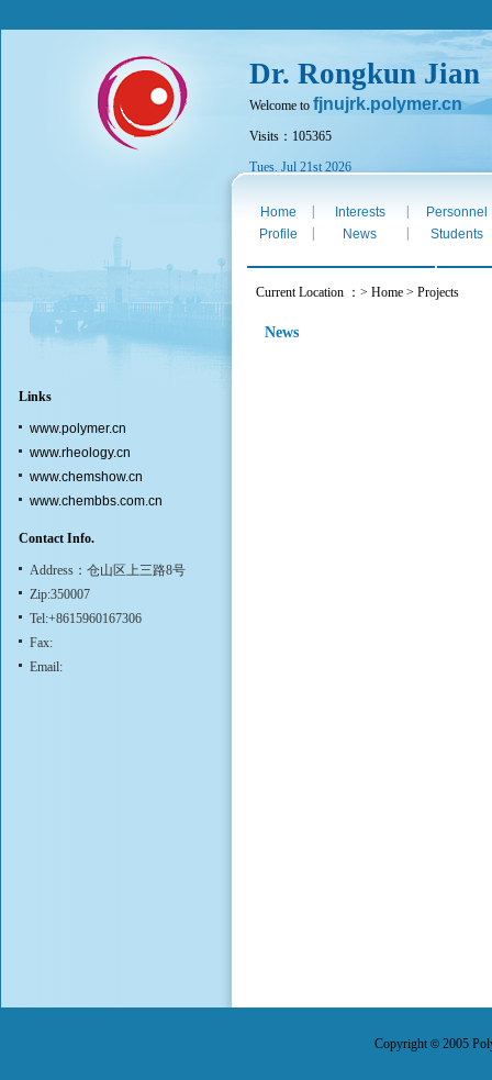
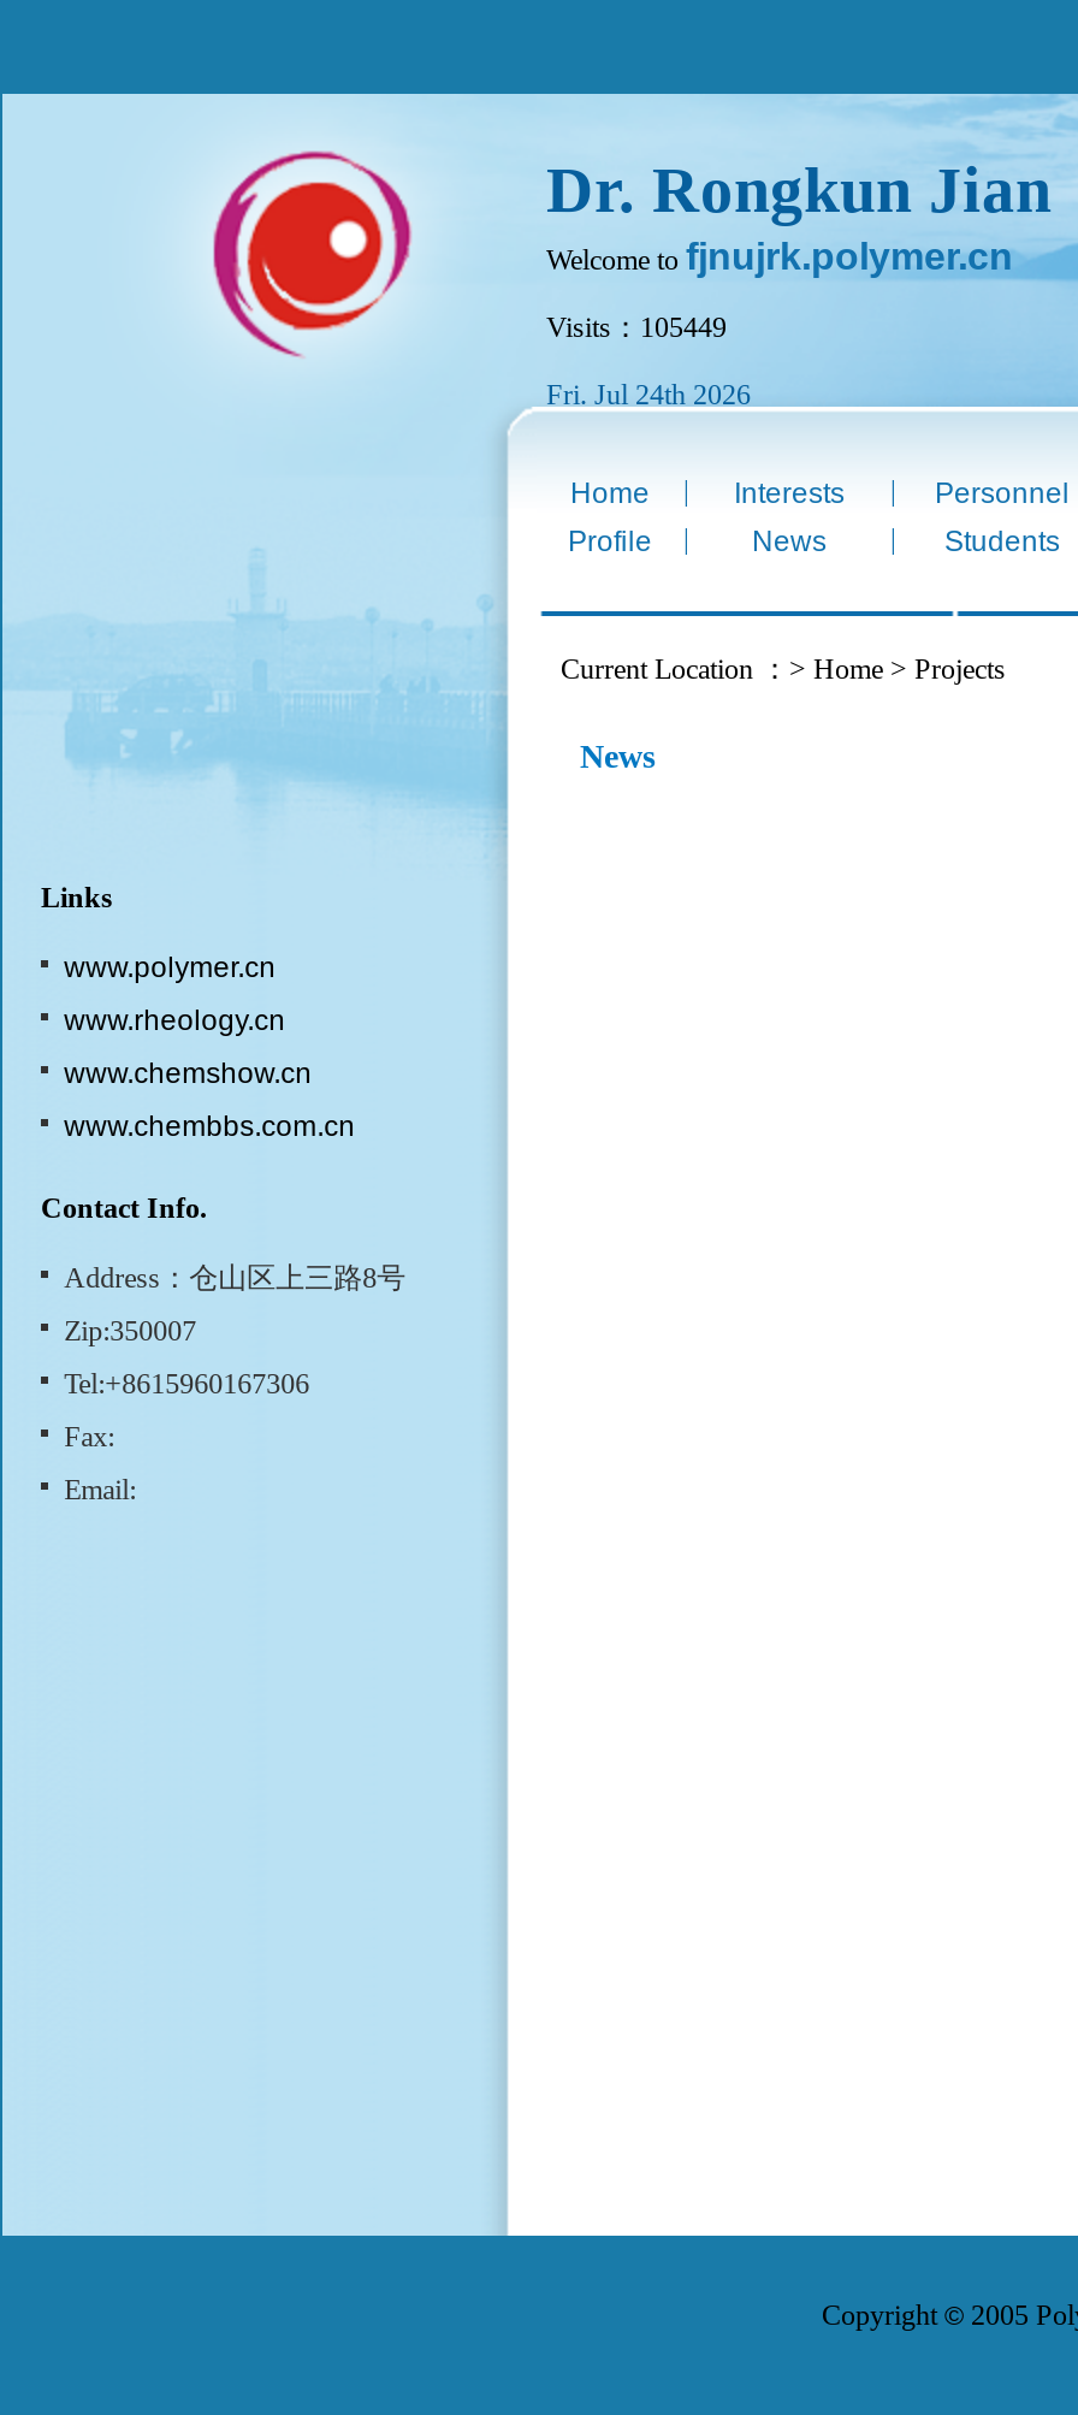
[249,129,332,144] Visits：105365 -> [546,310,727,344] Visits：105449
[249,159,351,175] Tues. Jul 21st 2026 -> [546,378,751,412] Fri. Jul 24th 2026

